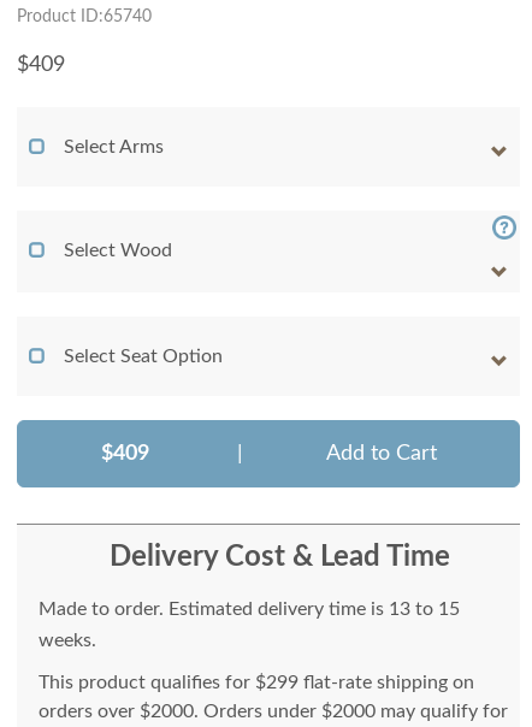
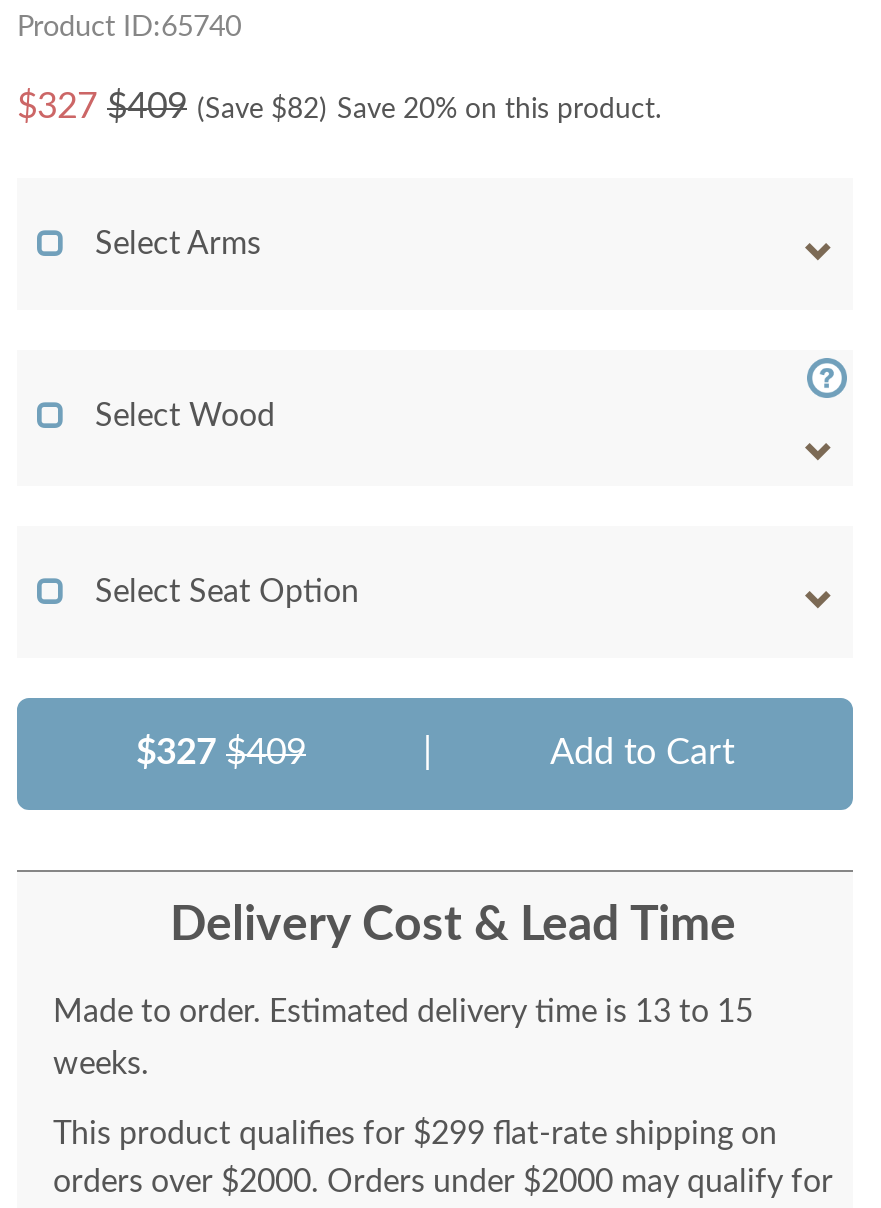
[17,54,65,76] $409 -> [17,90,661,126] $327 $409 (Save $82) Save 20% on this product.
[101,443,149,465] $409 -> [136,736,306,772] $327 $409

